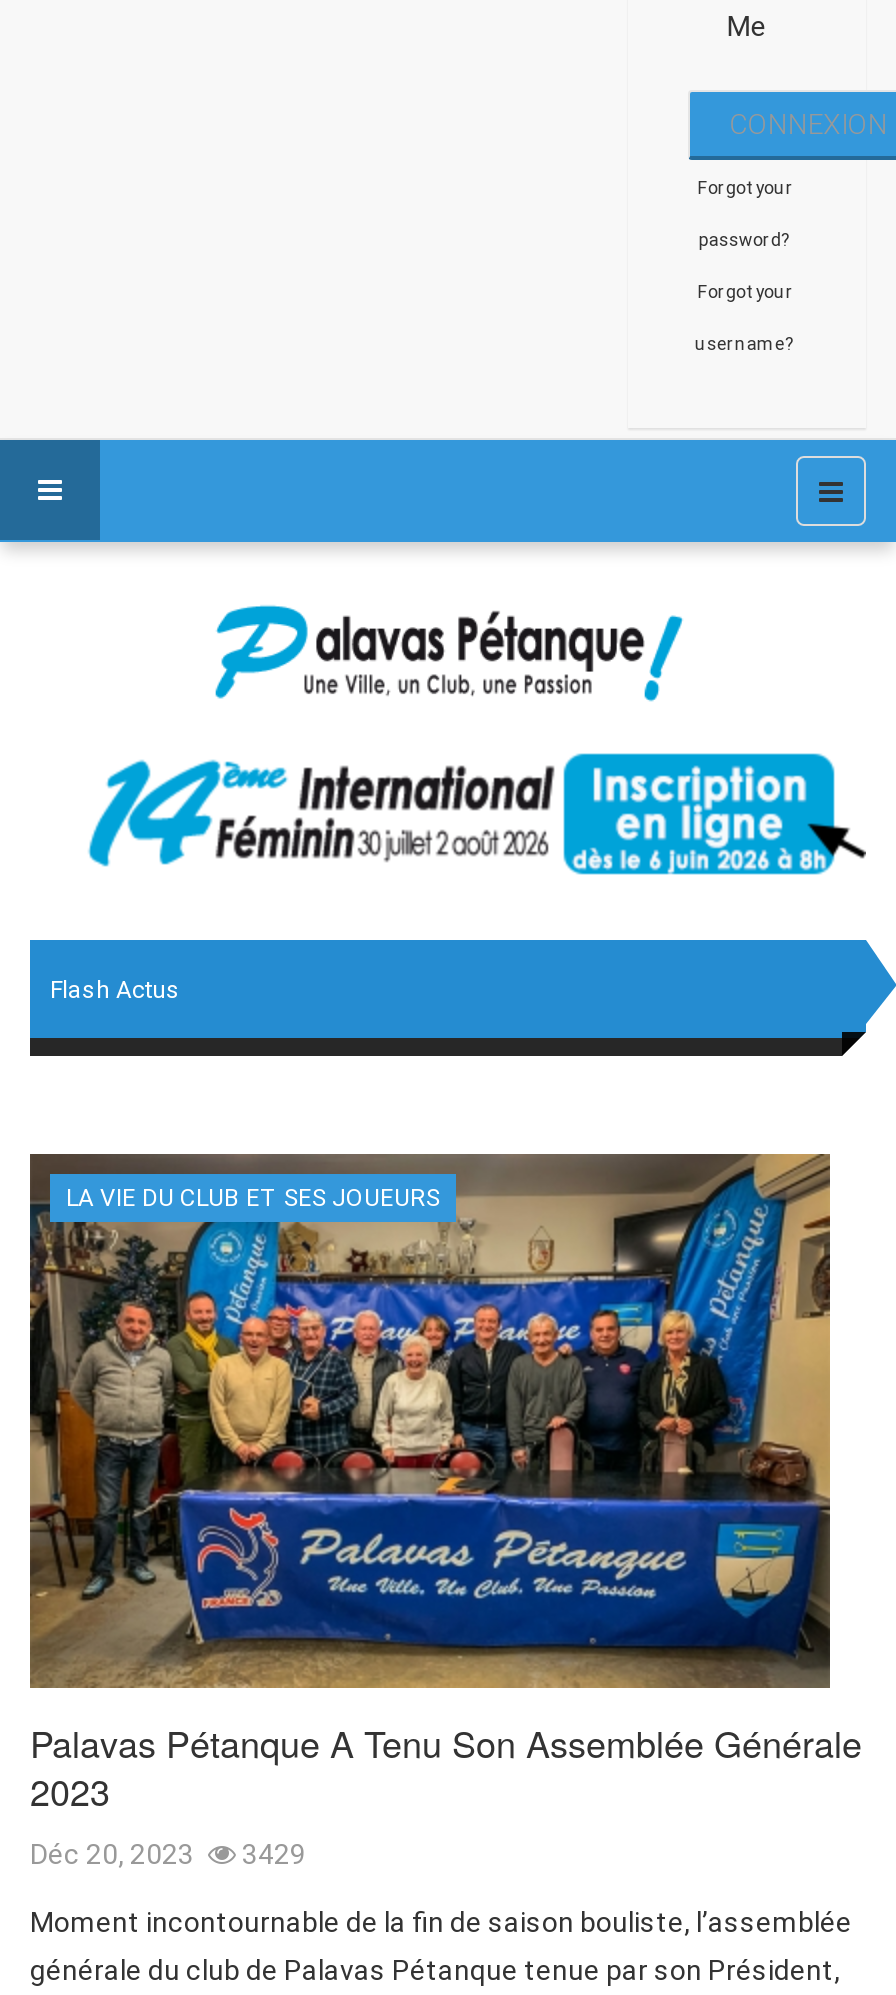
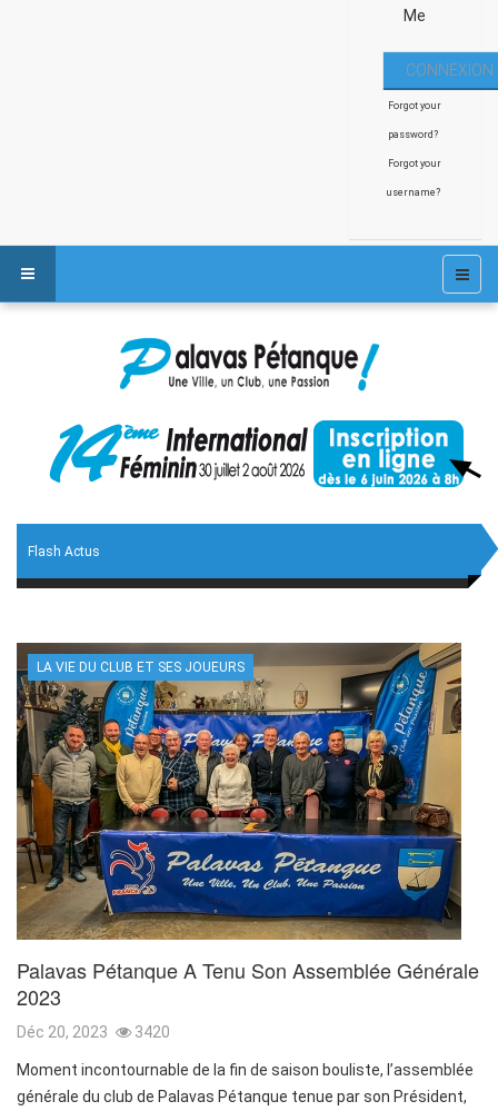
[30,1838,306,1870] Déc 20, 2023 3429 -> [17,1023,170,1041] Déc 20, 2023 3420

